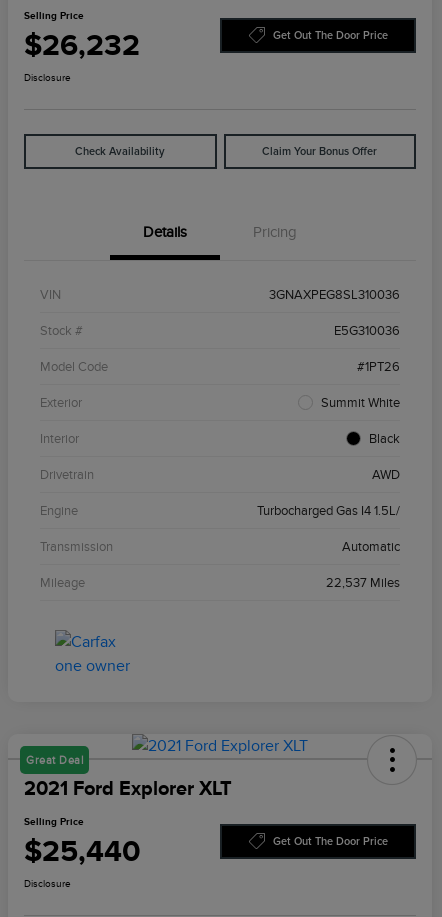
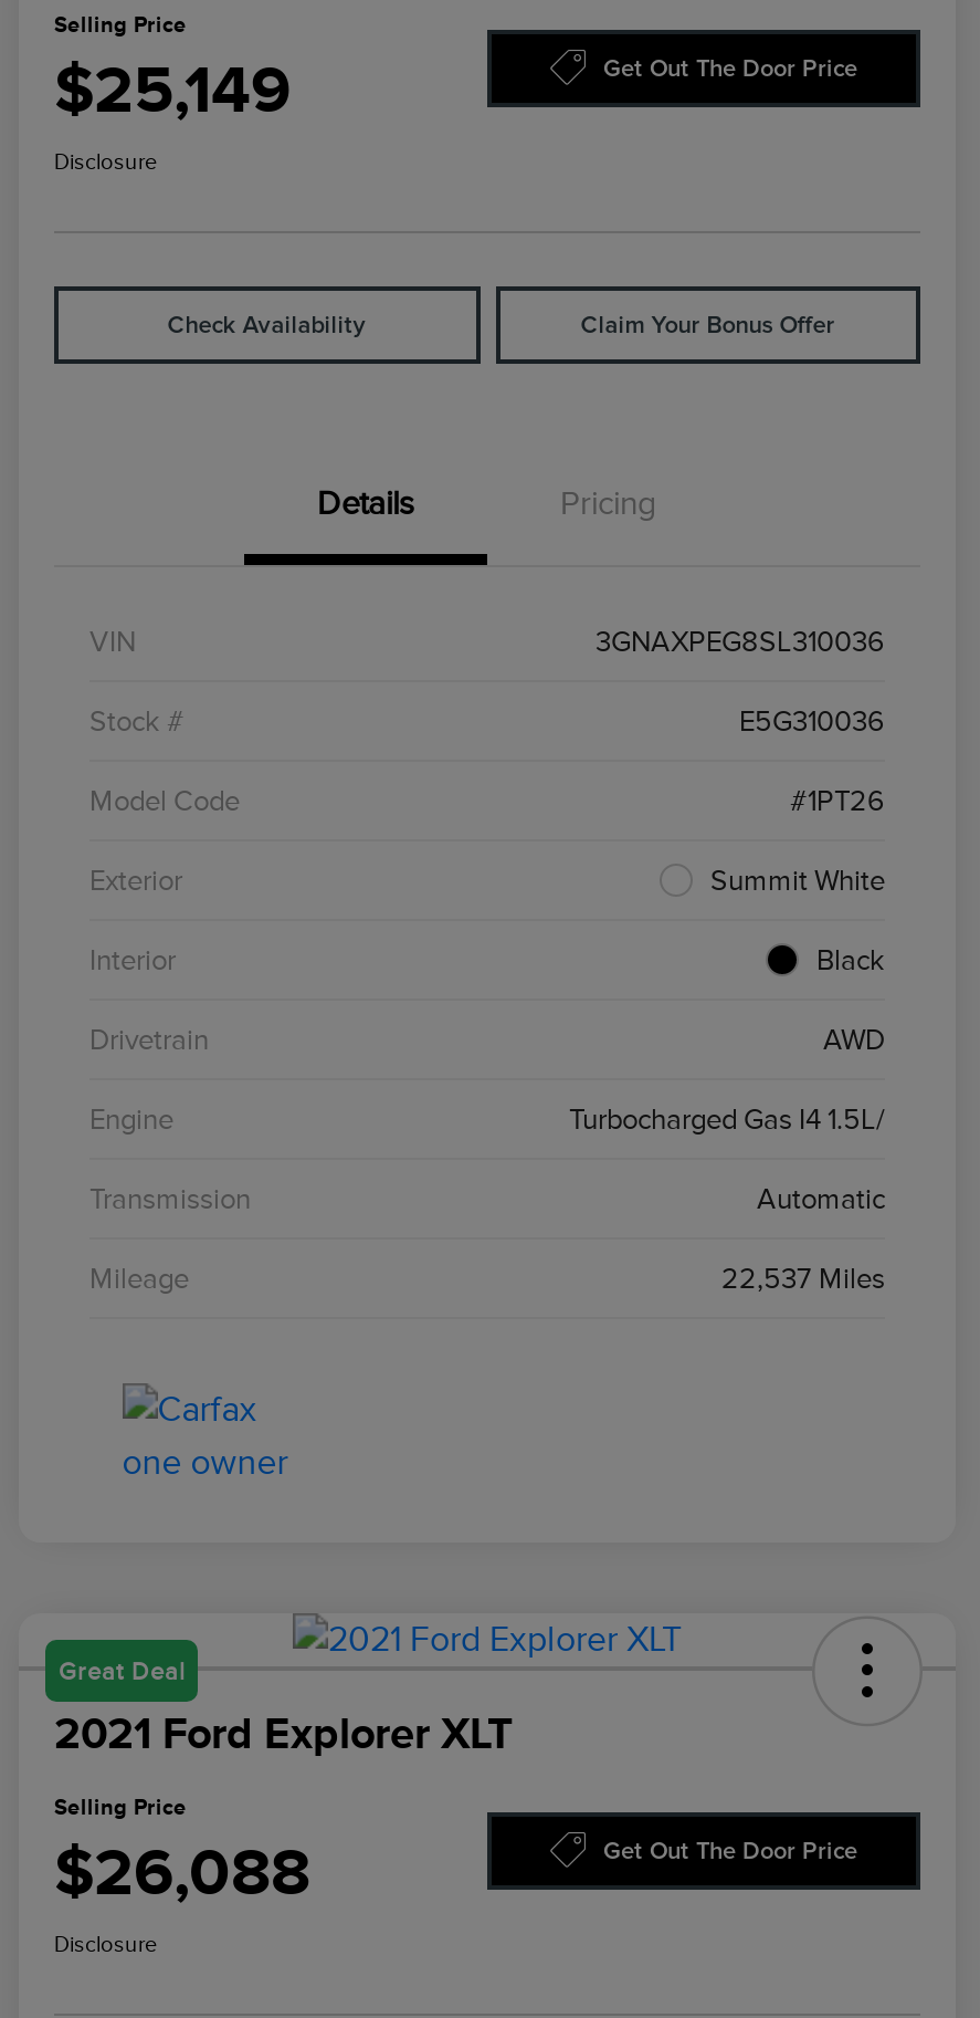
[24,28,140,62] $26,232 -> [54,53,291,128] $25,149
[24,834,141,868] $25,440 -> [54,1835,310,1911] $26,088

